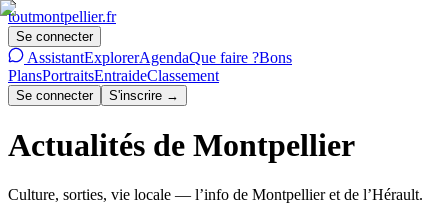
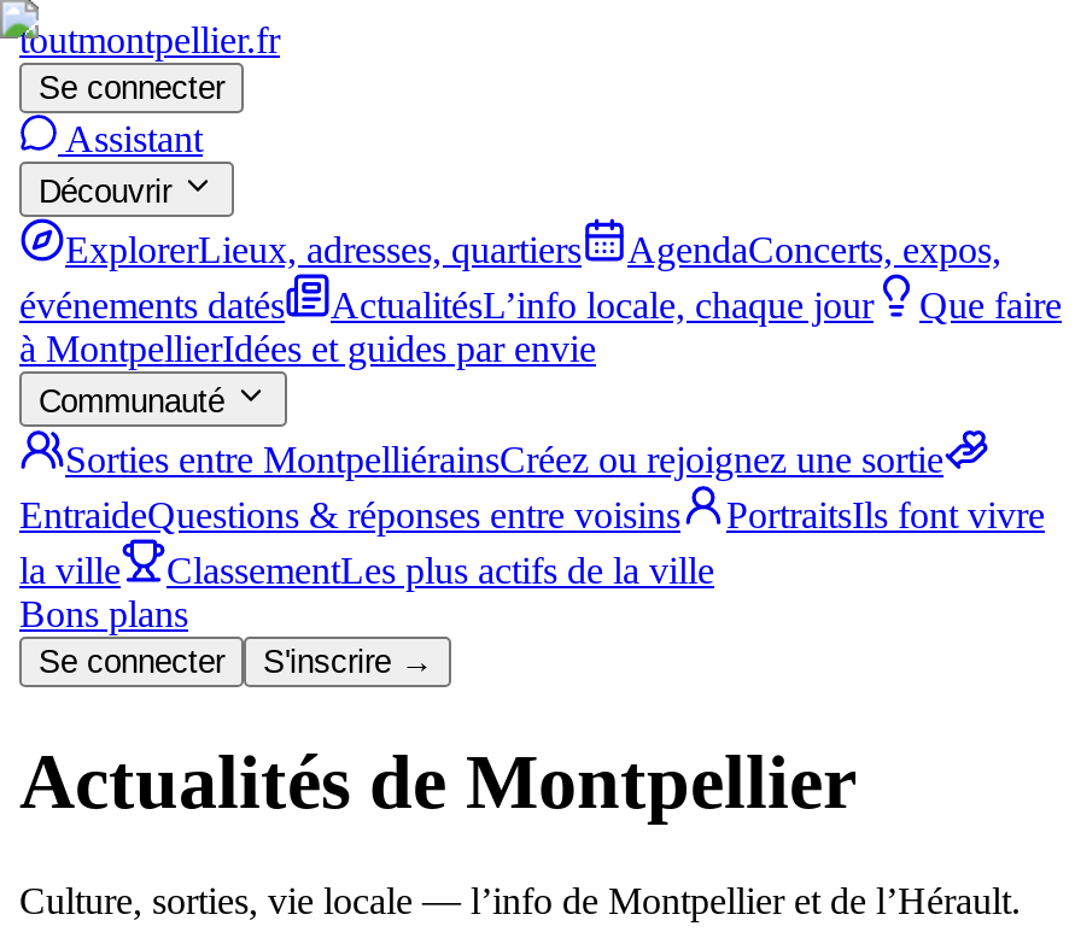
[8,49,292,84] AssistantExplorerAgendaQue faire ?Bons | PlansPortraitsEntraideClassement -> [19,118,1062,634] Assistant | Découvrir | ExplorerLieux, adresses, quartiers | AgendaConcerts, expos, | événements datés | ActualitésL’info locale, chaque jour | Que faire | à MontpellierIdées et guides par envie | Communauté | Sorties entre MontpelliérainsCréez ou rejoignez une sortie | EntraideQuestions & réponses entre voisins | PortraitsIls font vivre | la ville | ClassementLes plus actifs de la ville | Bons plans

